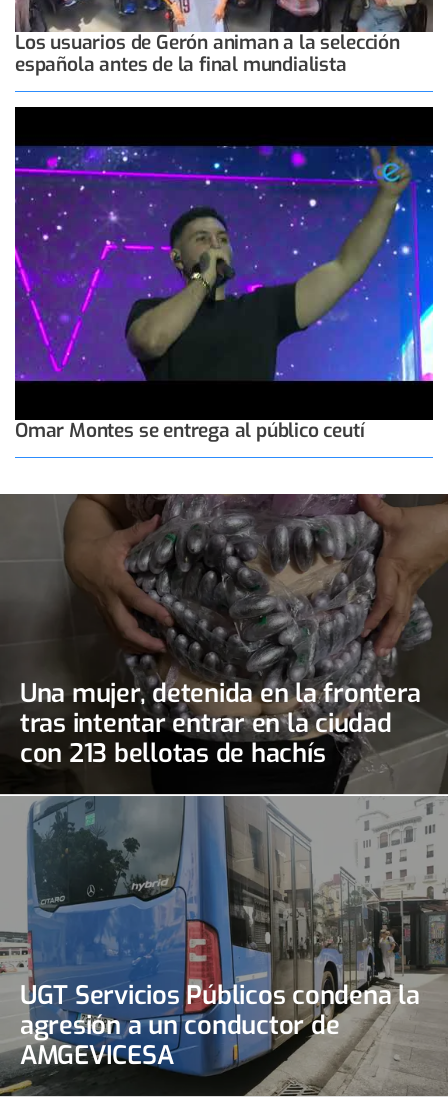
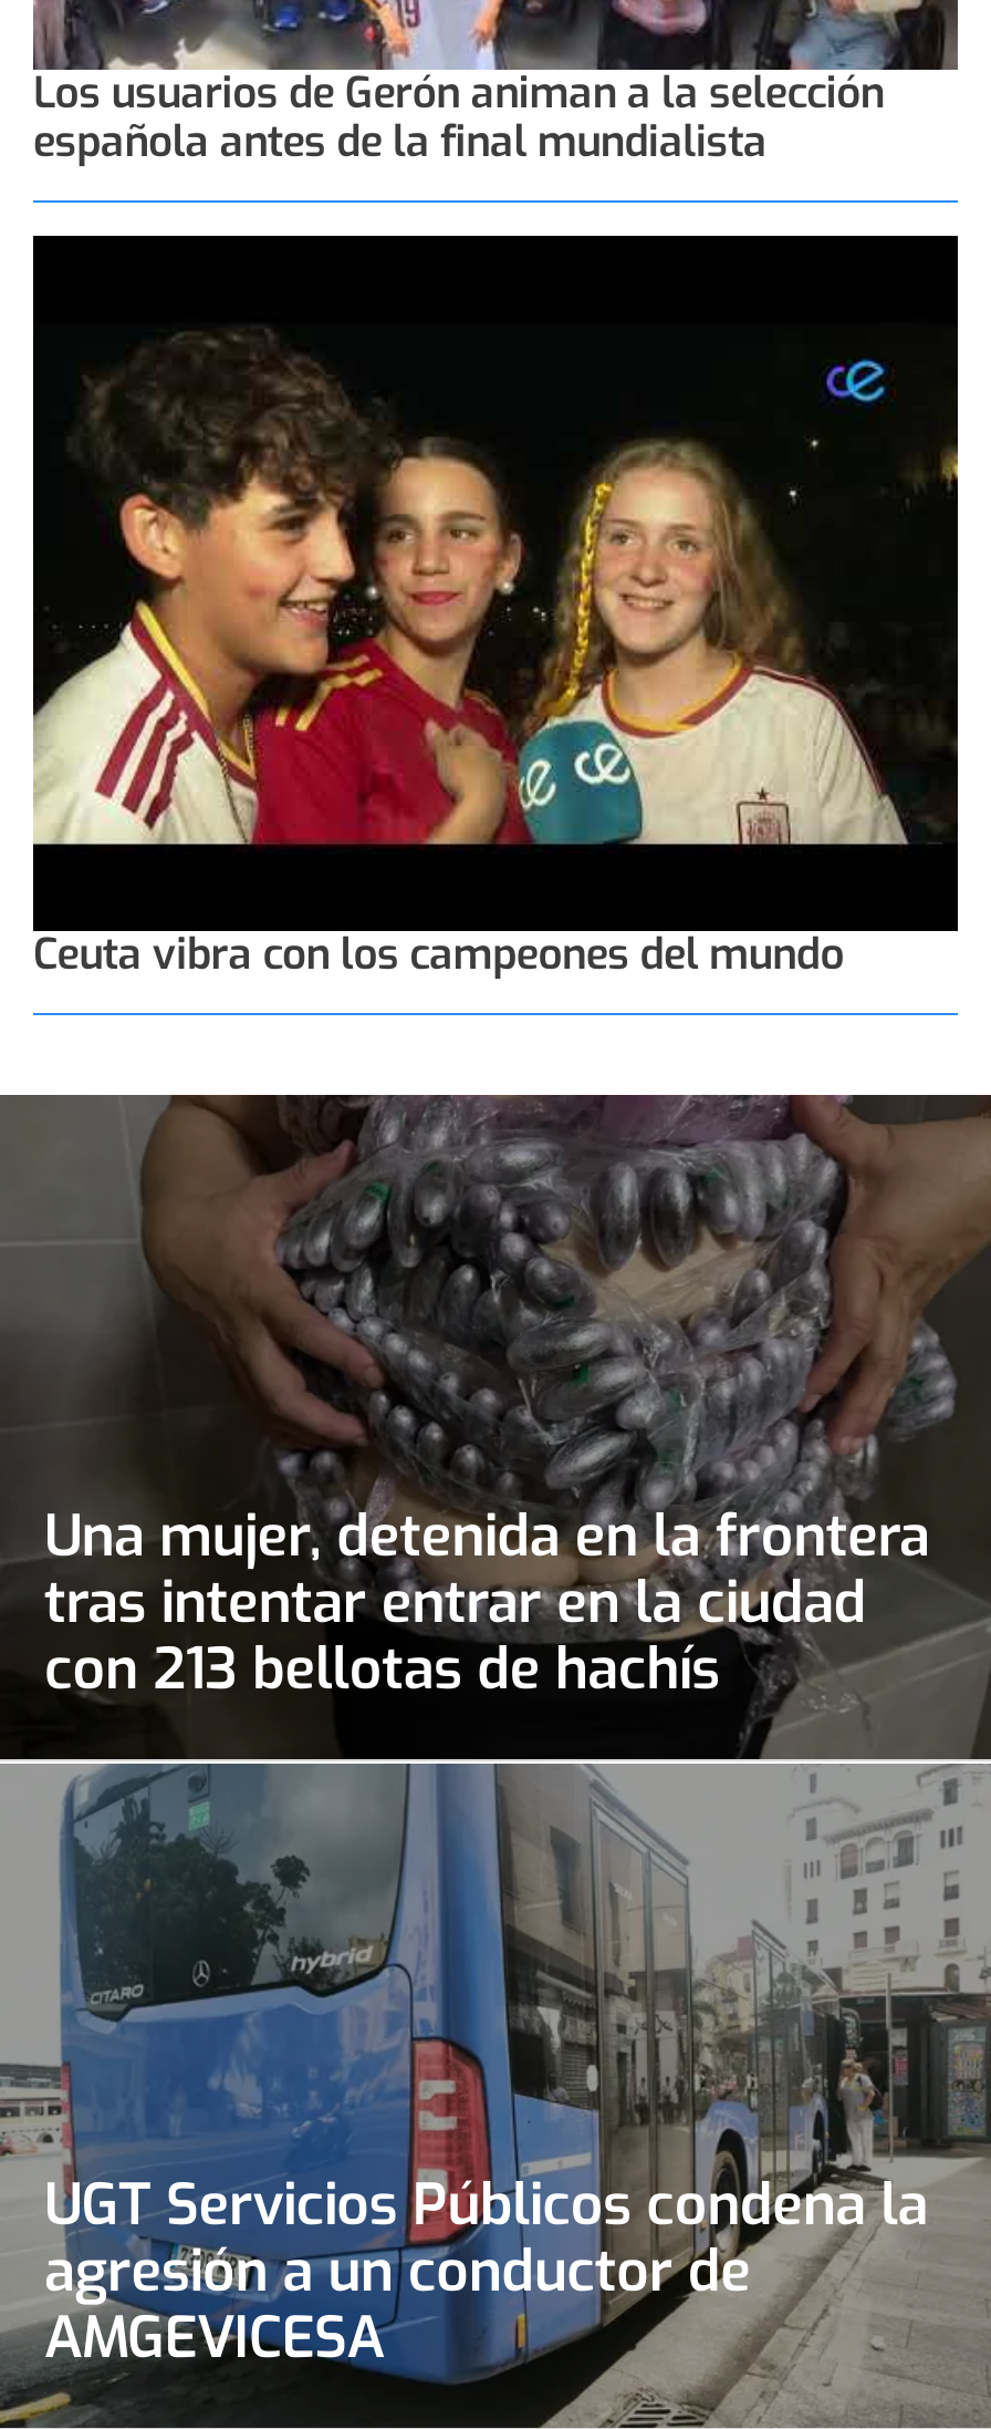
[14,144,434,443] [image] | Omar Montes se entrega al público ceutí -> [31,321,960,981] [image] | Ceuta vibra con los campeones del mundo

